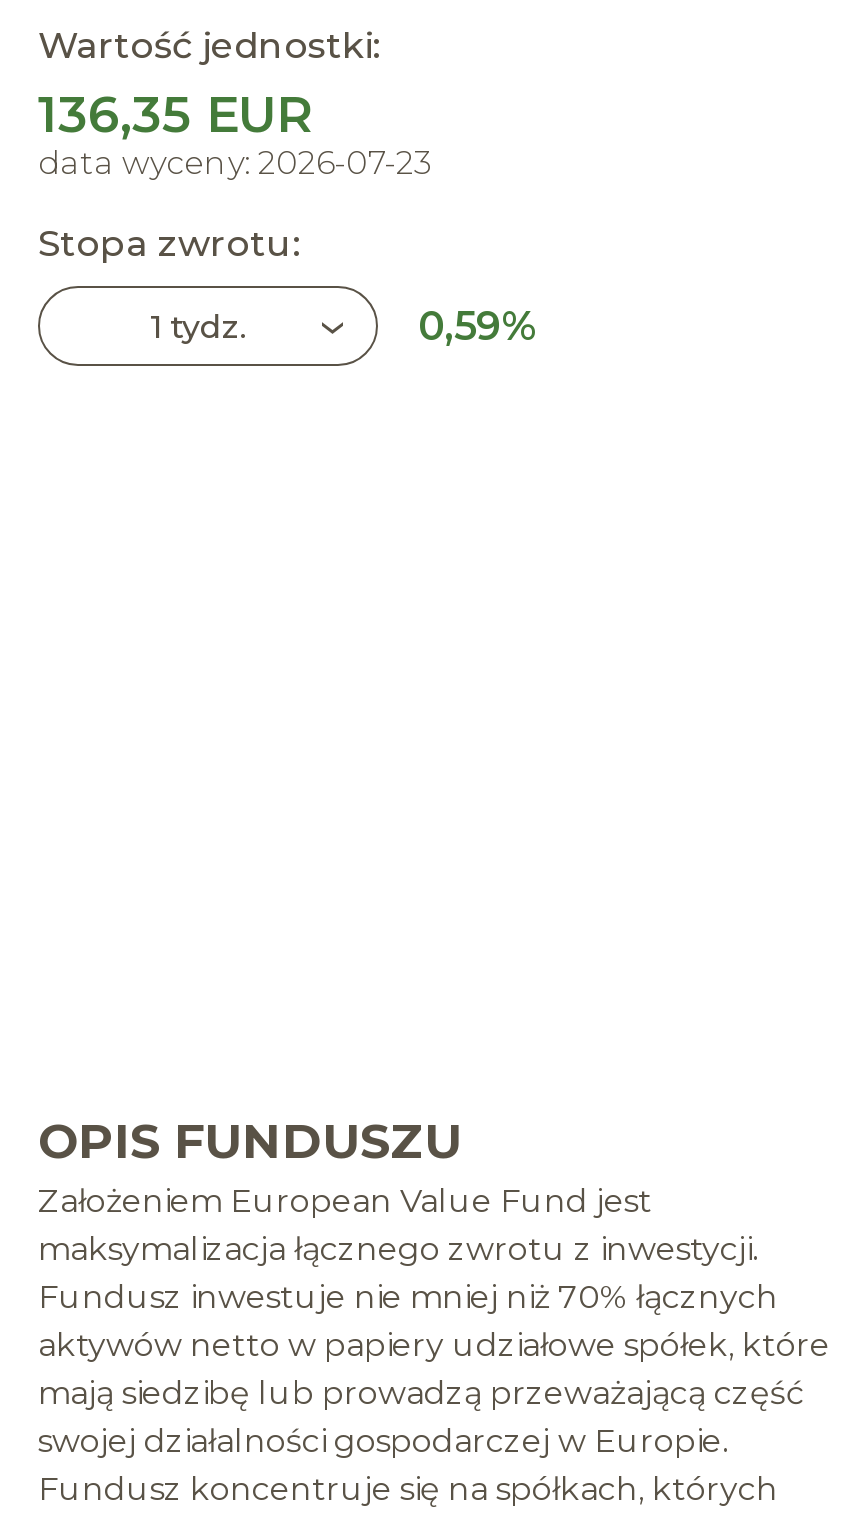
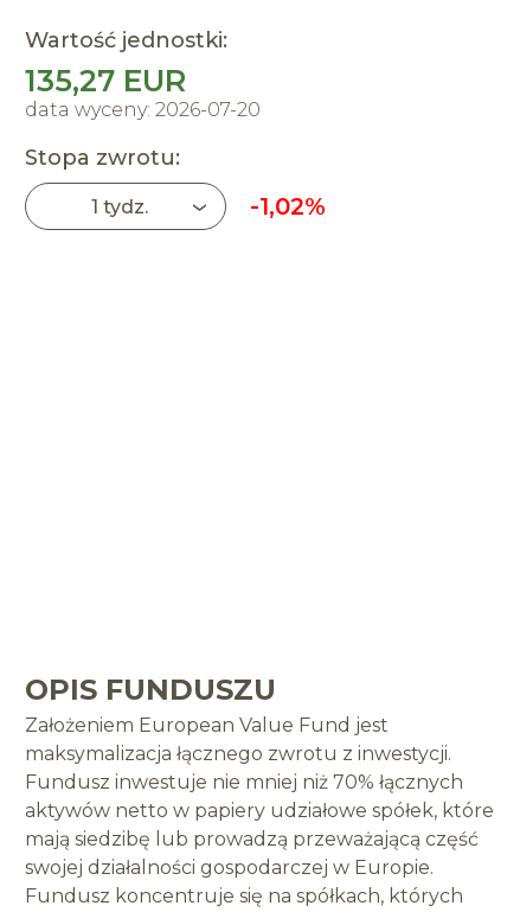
[38,84,312,144] 136,35 EUR -> [25,63,186,98] 135,27 EUR
[38,144,432,182] data wyceny: 2026-07-23 -> [25,98,261,121] data wyceny: 2026-07-20
[418,302,538,350] 0,59% -> [250,192,326,221] -1,02%

